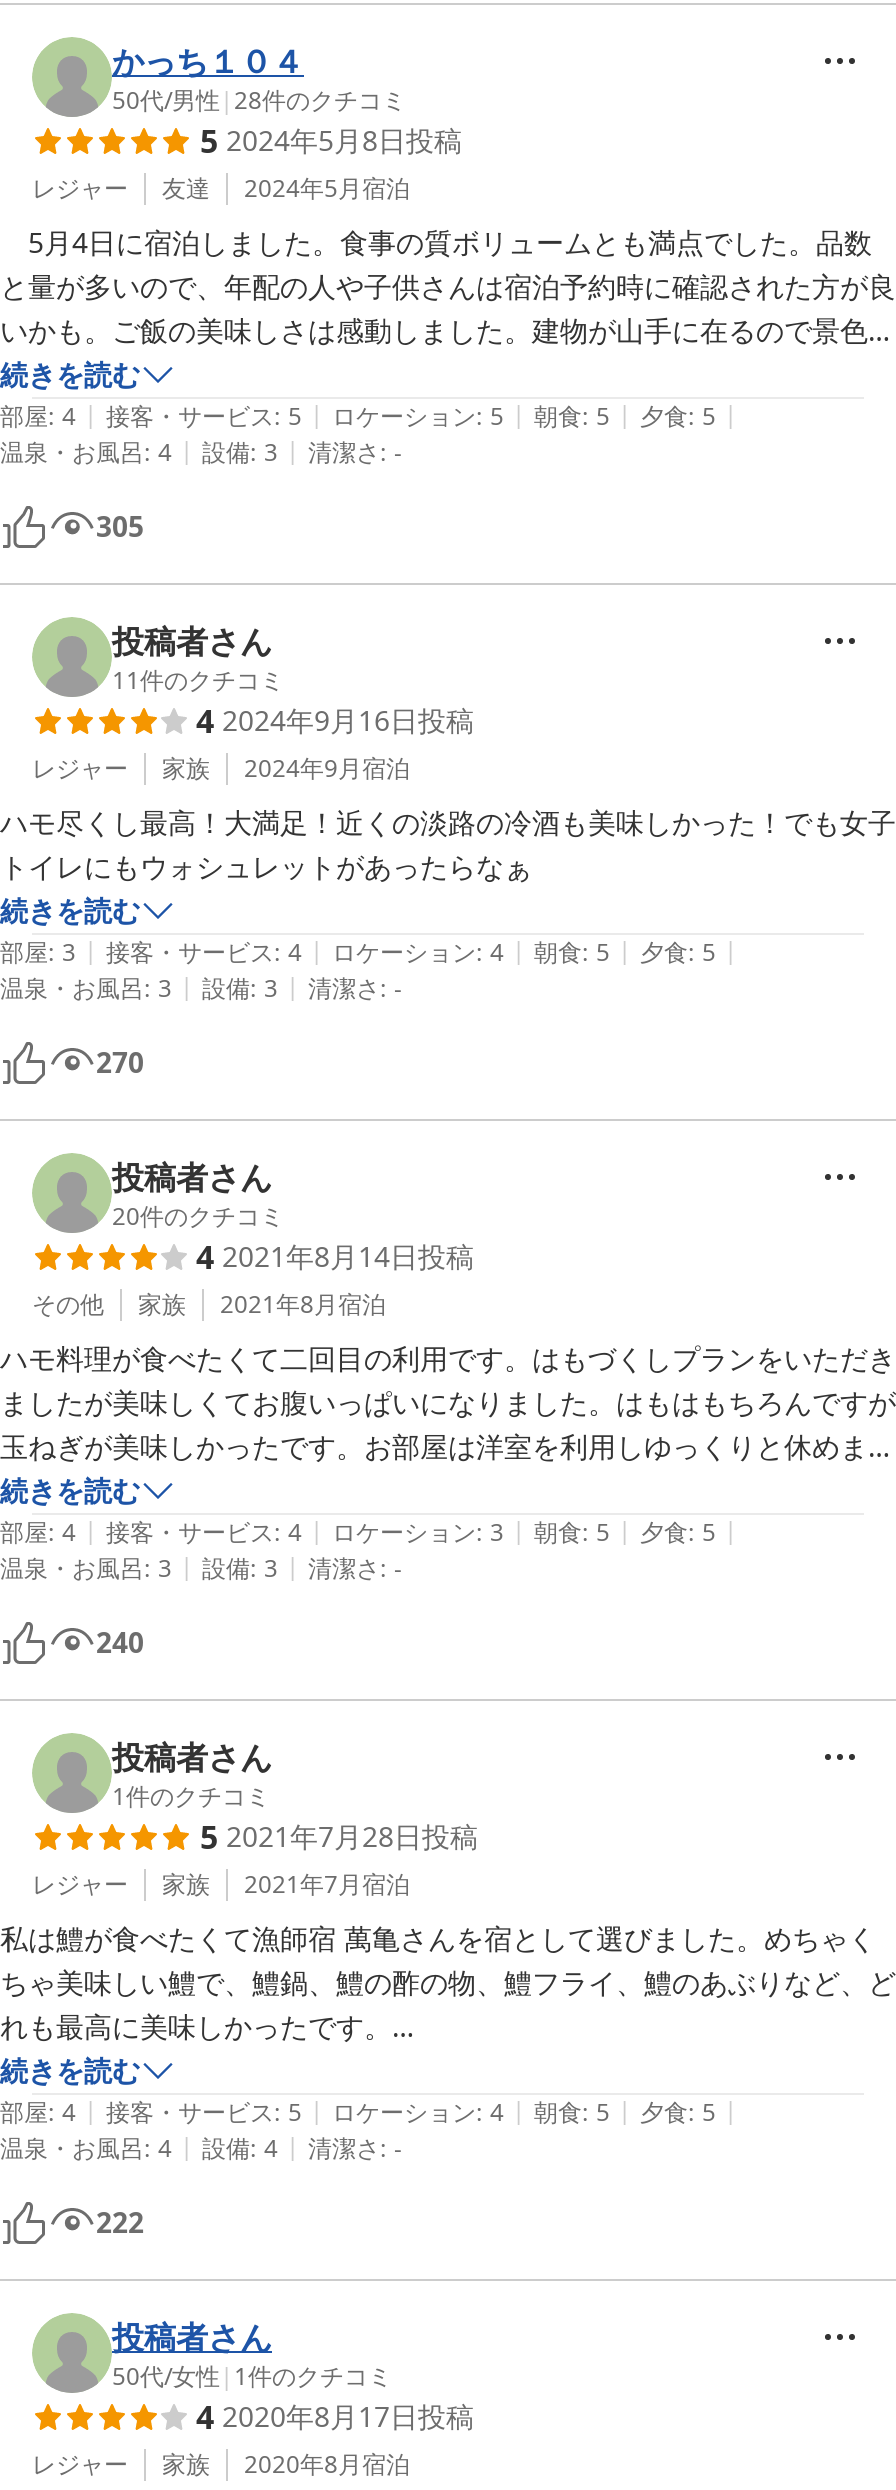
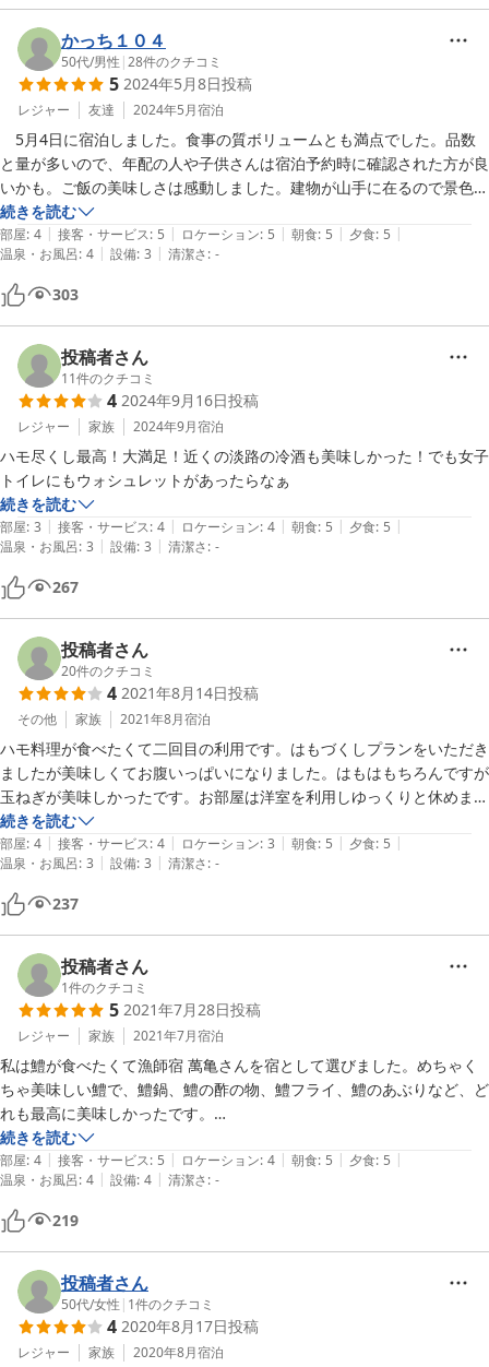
[96,507,144,545] 305 -> [52,284,79,305] 303
[96,1043,144,1081] 270 -> [52,576,79,597] 267
[96,1623,144,1661] 240 -> [52,893,79,914] 237
[96,2203,144,2241] 222 -> [52,1210,79,1231] 219

